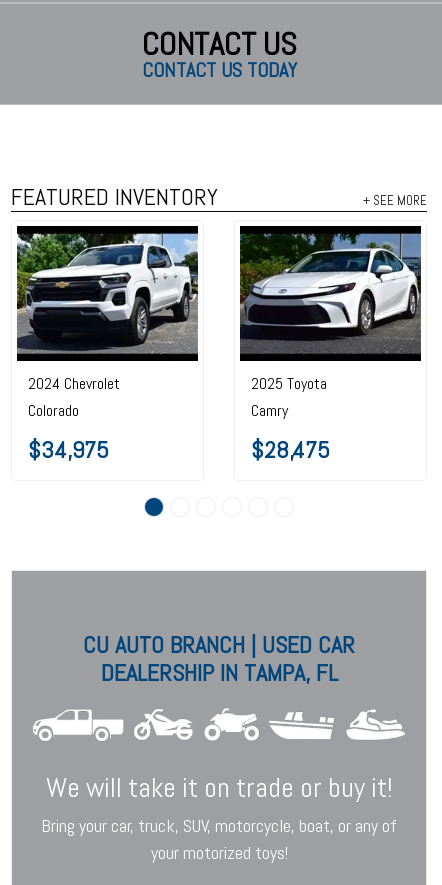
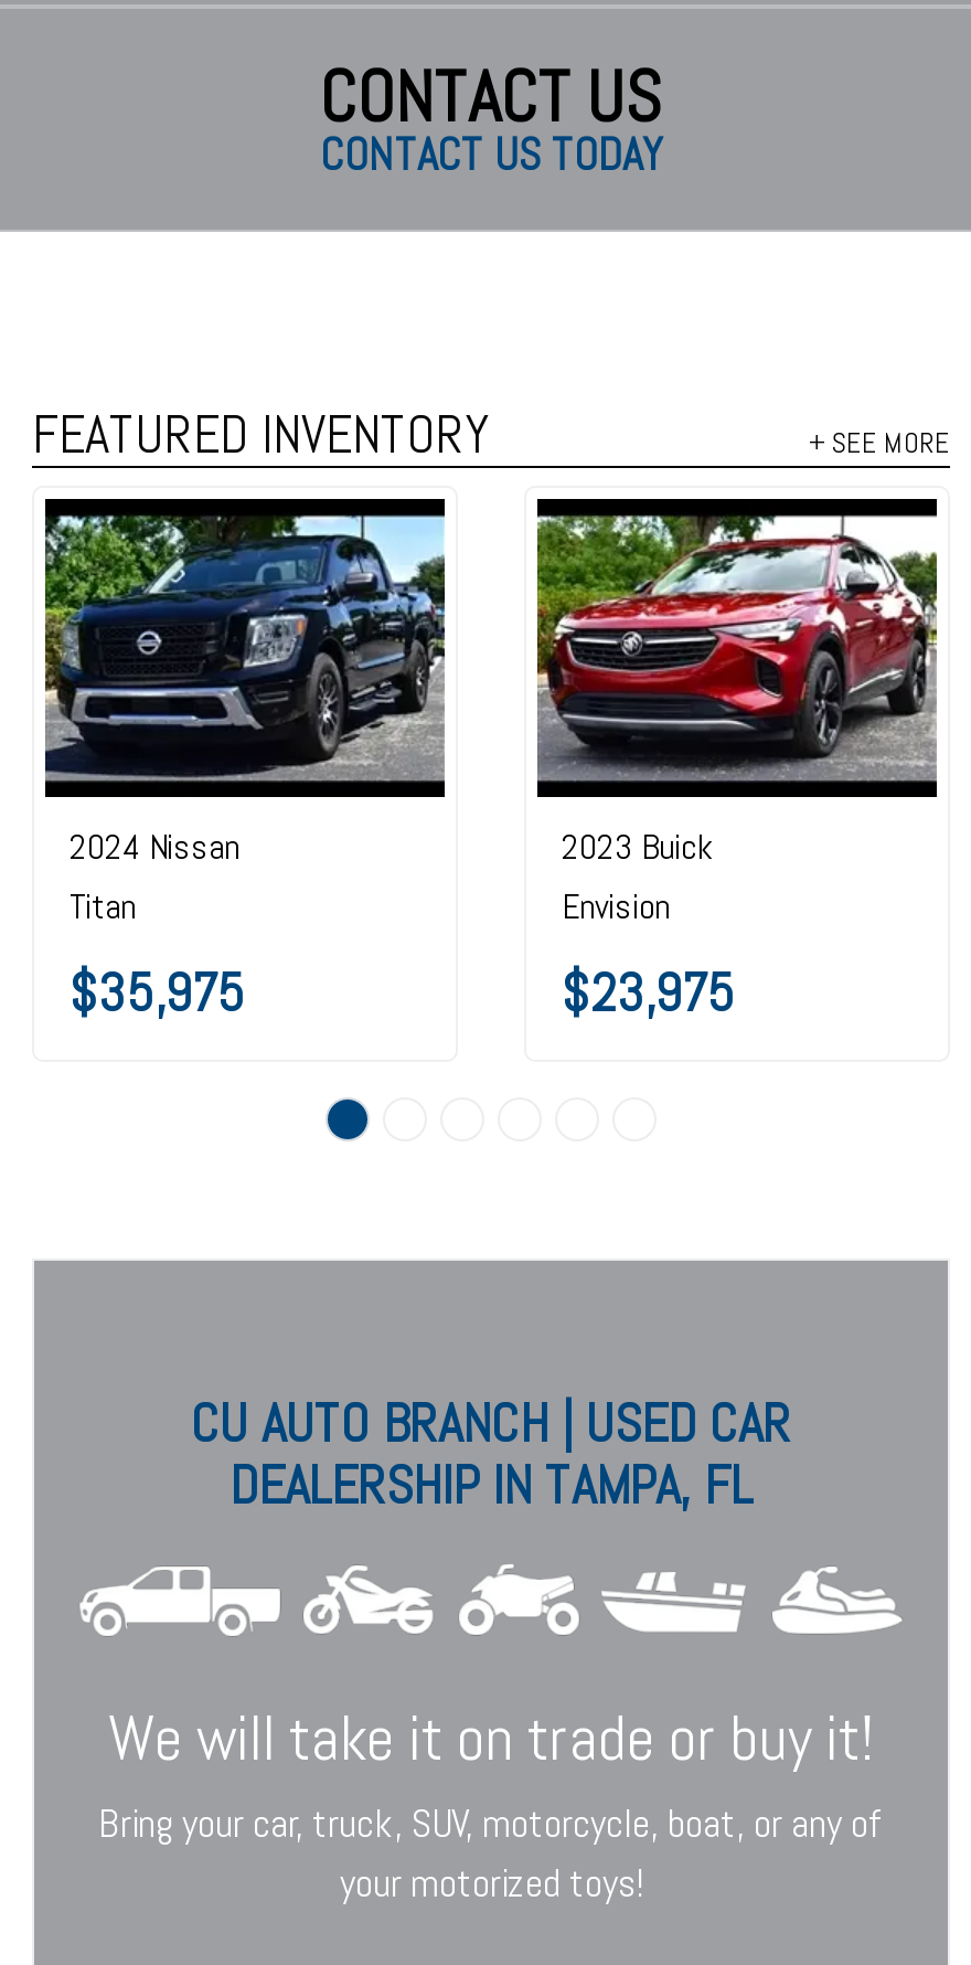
[17,233,197,465] [image] | 2024 Chevrolet | Colorado | $34,975 -> [43,514,445,1028] [image] | 2024 Nissan | Titan | $35,975
[240,233,422,465] [image] | 2025 Toyota | Camry | $28,475 -> [537,514,939,1028] [image] | 2023 Buick | Envision | $23,975

